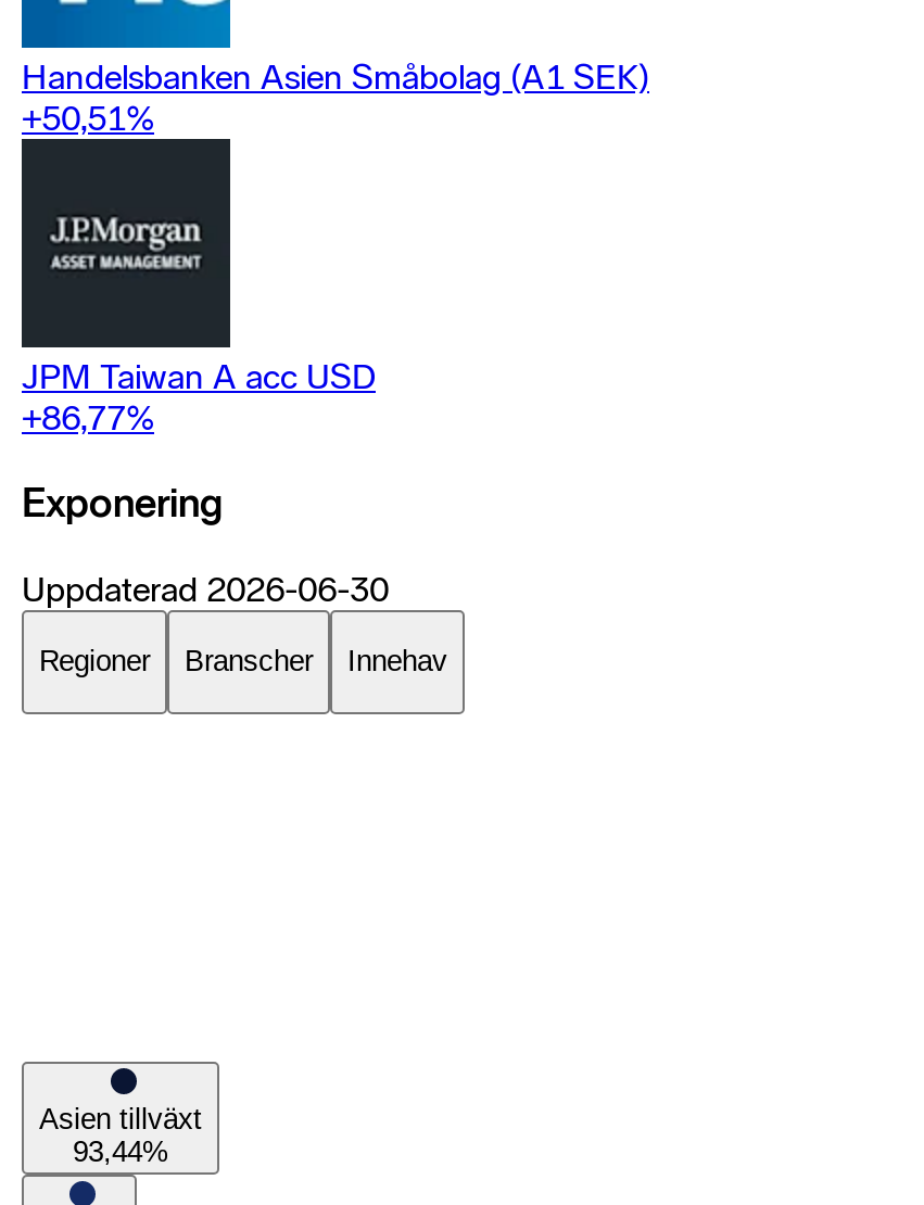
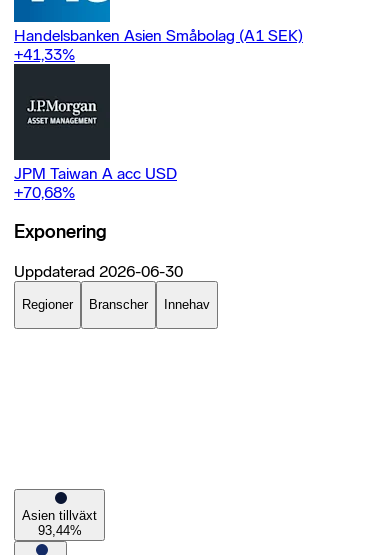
[22,97,154,138] +50,51% -> [14,44,75,63] +41,33%
[22,396,154,437] +86,77% -> [14,182,75,201] +70,68%

